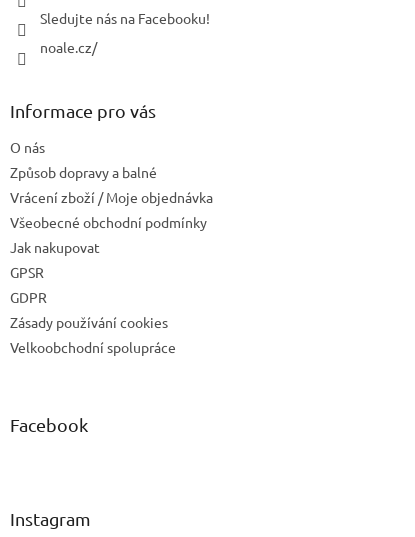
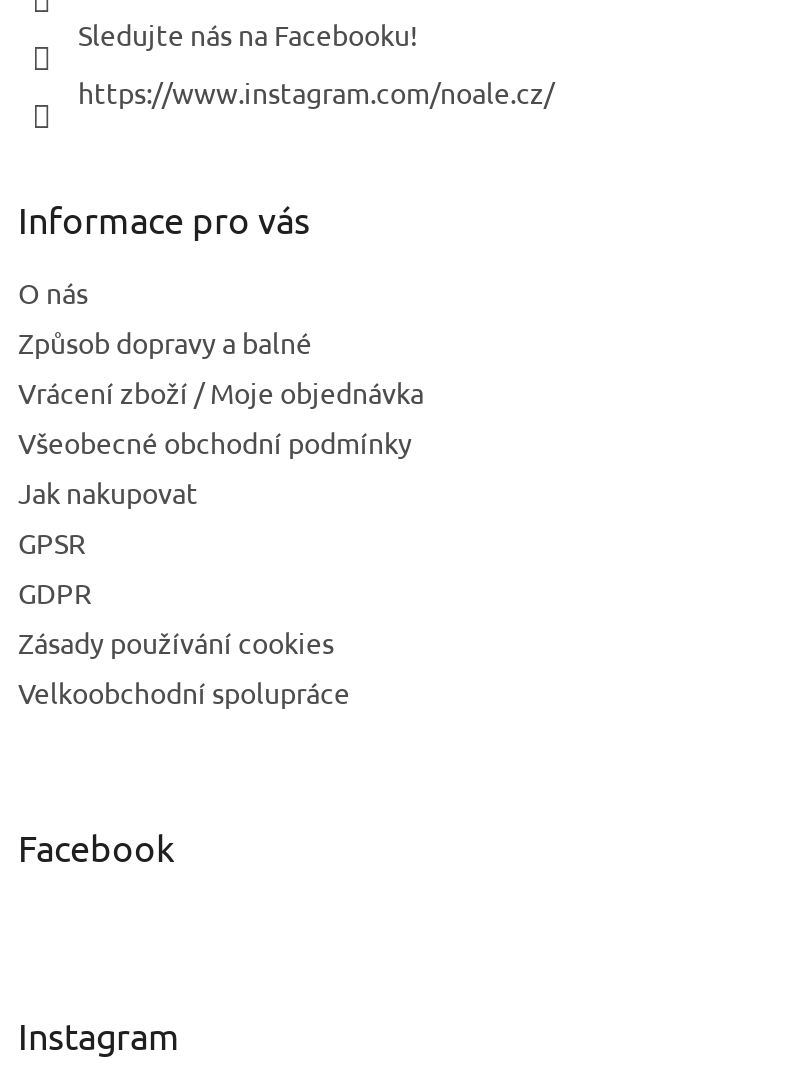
[40,38,97,56] noale.cz/ -> [78,73,554,109] https://www.instagram.com/noale.cz/

